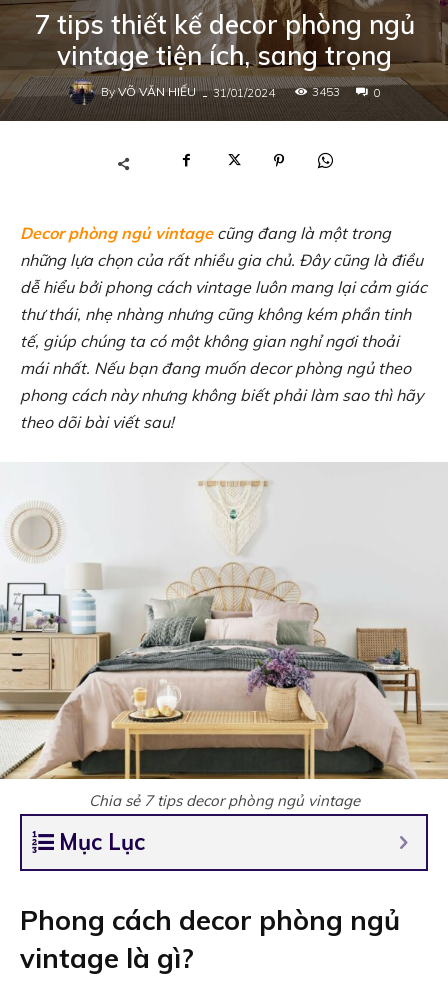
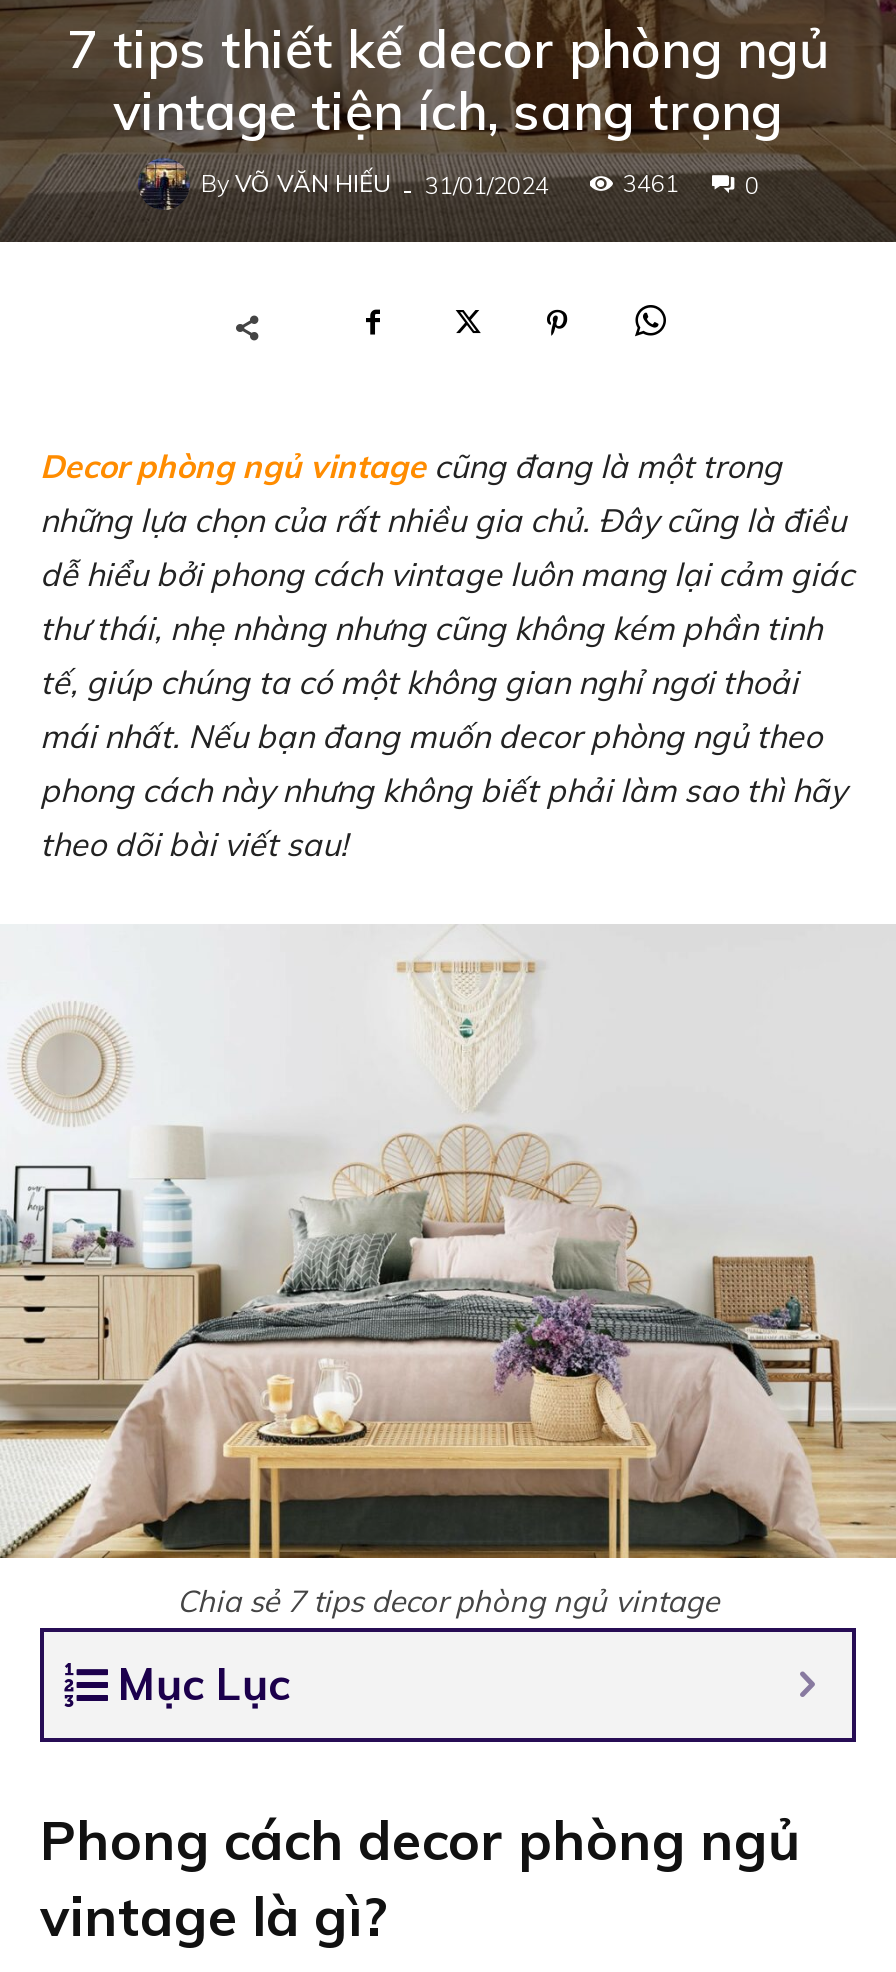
[311,84,339,99] 3453 -> [623,168,679,198] 3461

